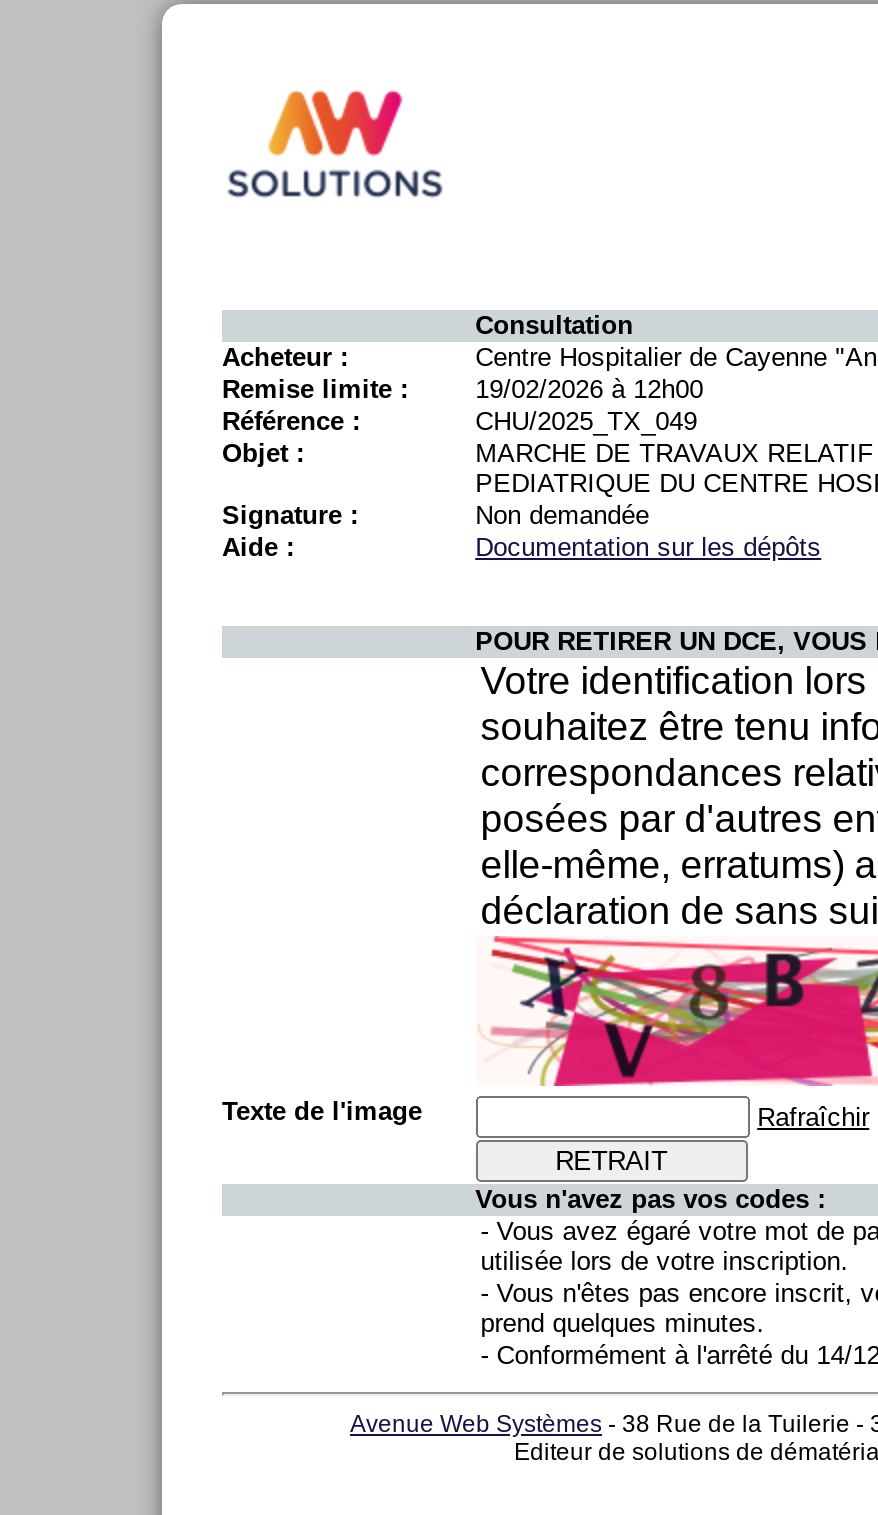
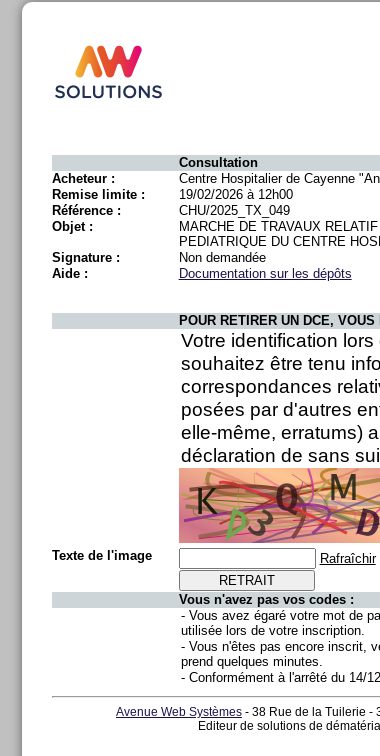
[476,938,872,1086] [image] -> [178,469,377,544] [image]

